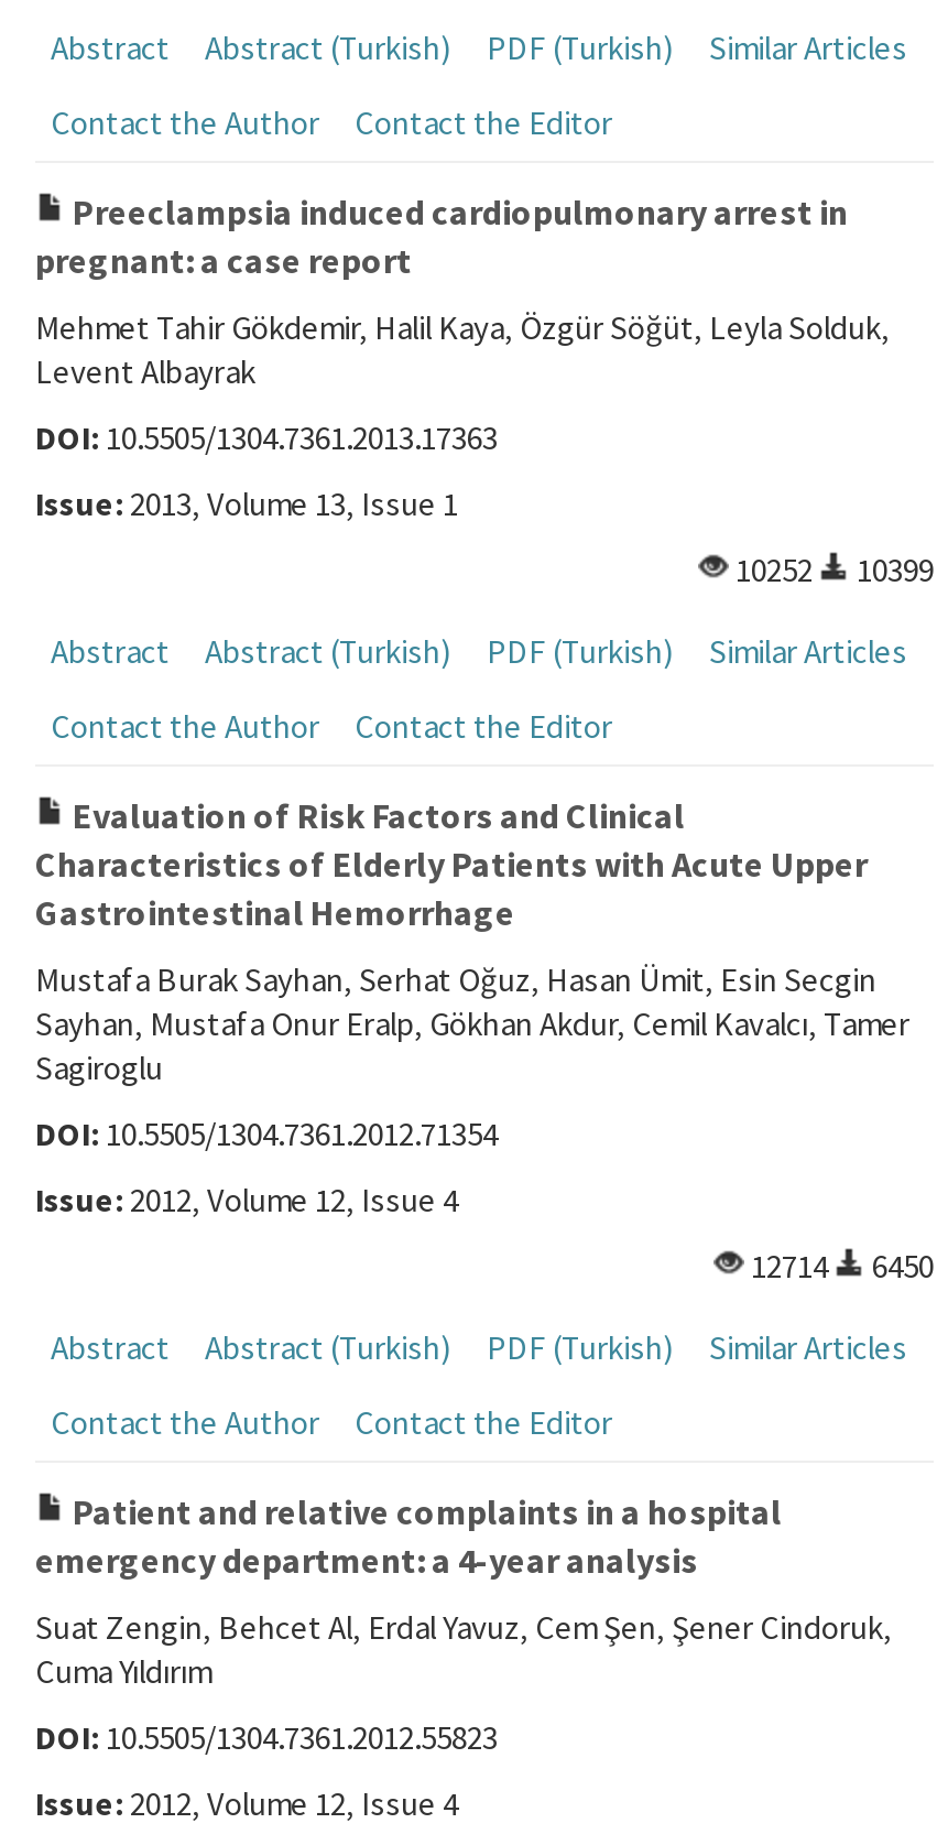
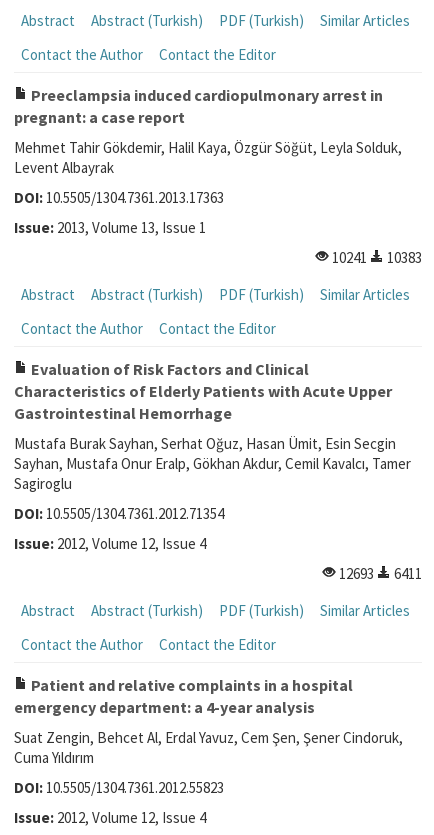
[729,549,819,591] 10252 -> [329,248,370,267] 10241
[850,549,934,591] 10399 -> [384,248,422,267] 10383
[744,1245,835,1287] 12714 -> [336,564,377,583] 12693
[865,1245,934,1287] 6450 -> [391,564,422,583] 6411

